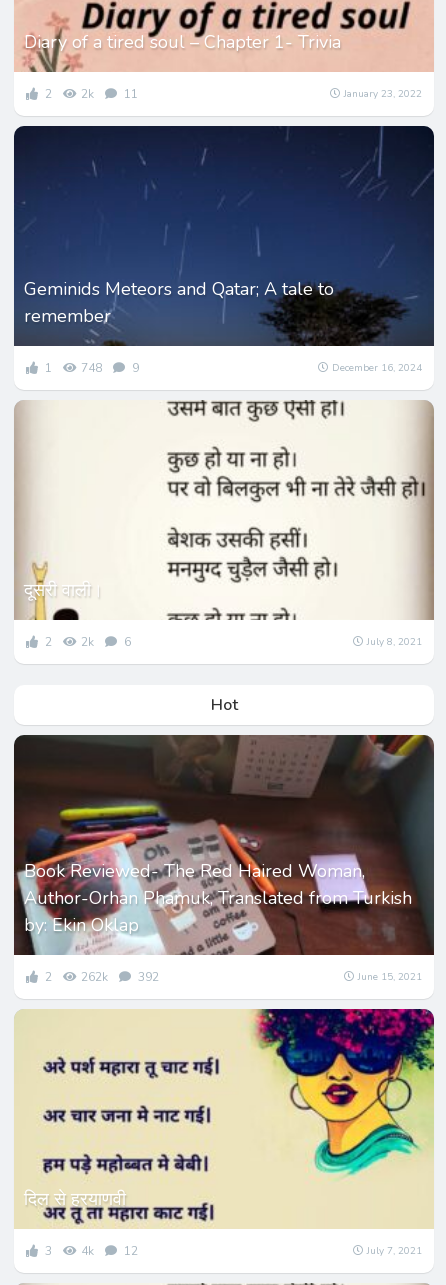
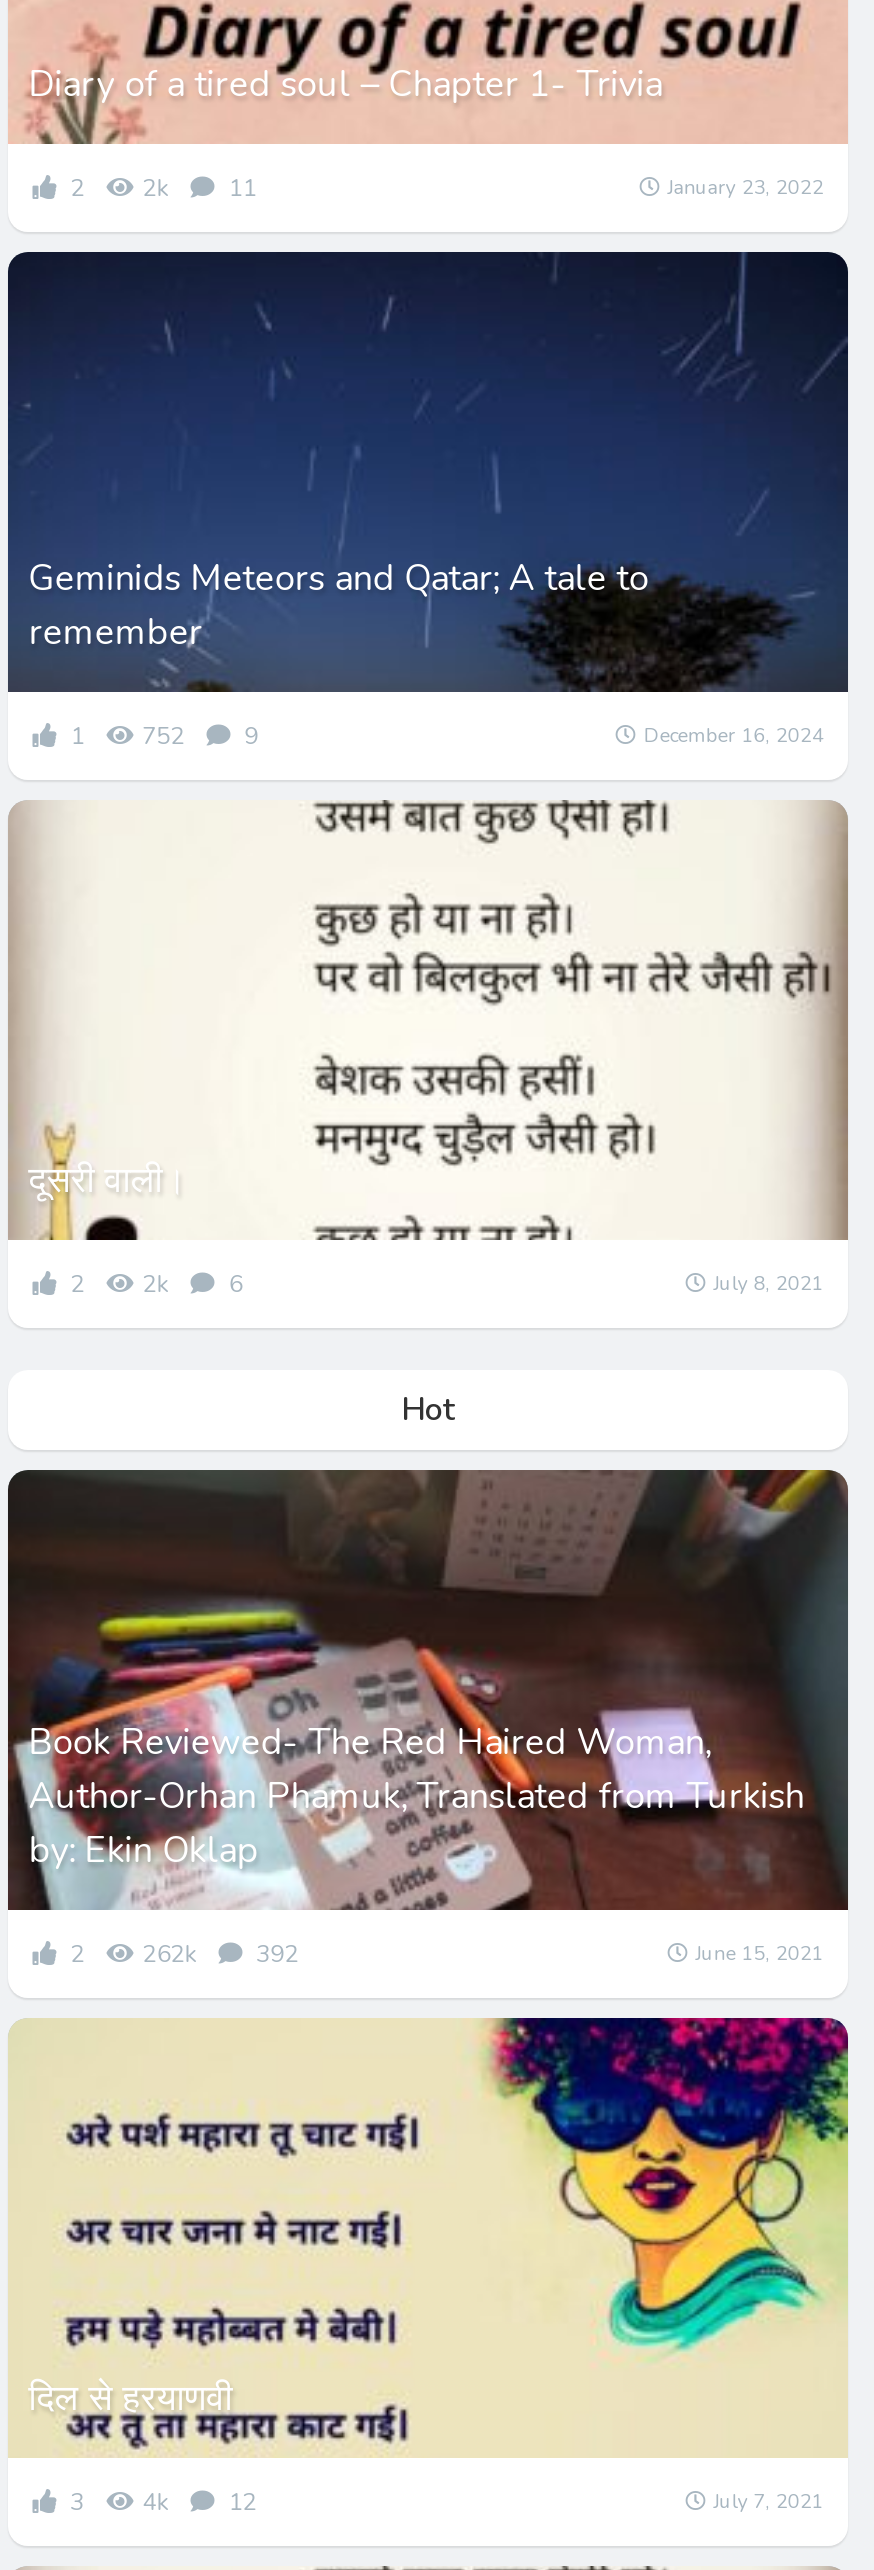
[42,360,139,376] 1 748 9 -> [65,720,259,752] 1 752 9

